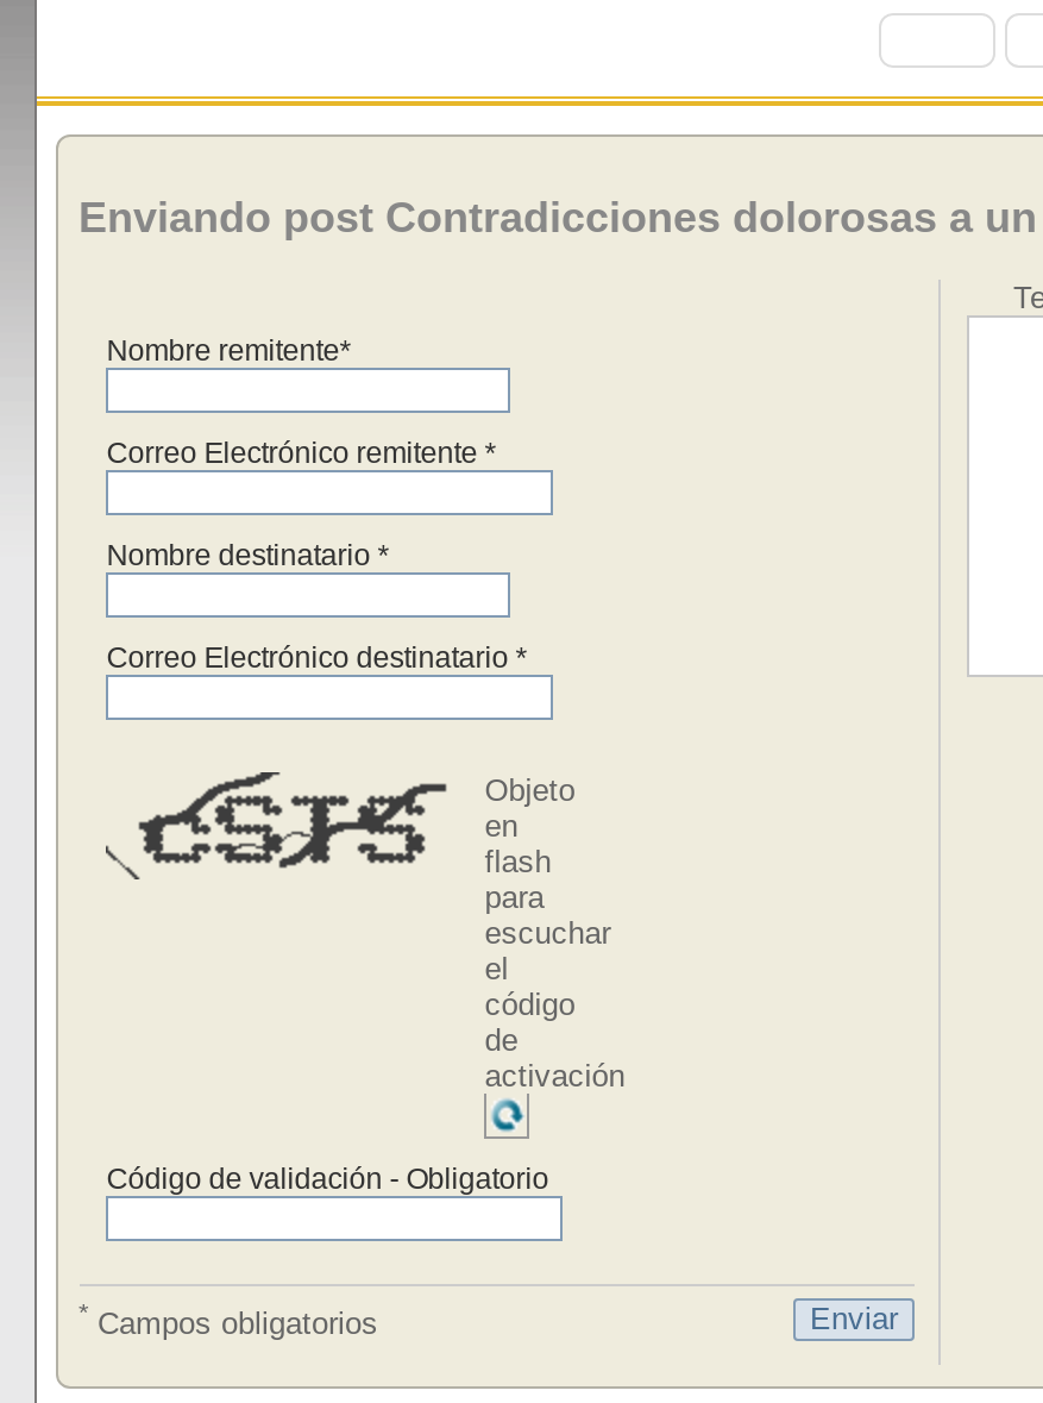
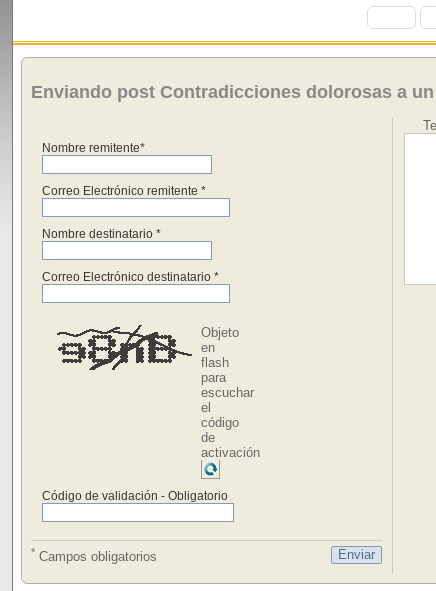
[103,770,460,882] [image] -> [42,324,193,371] [image]

